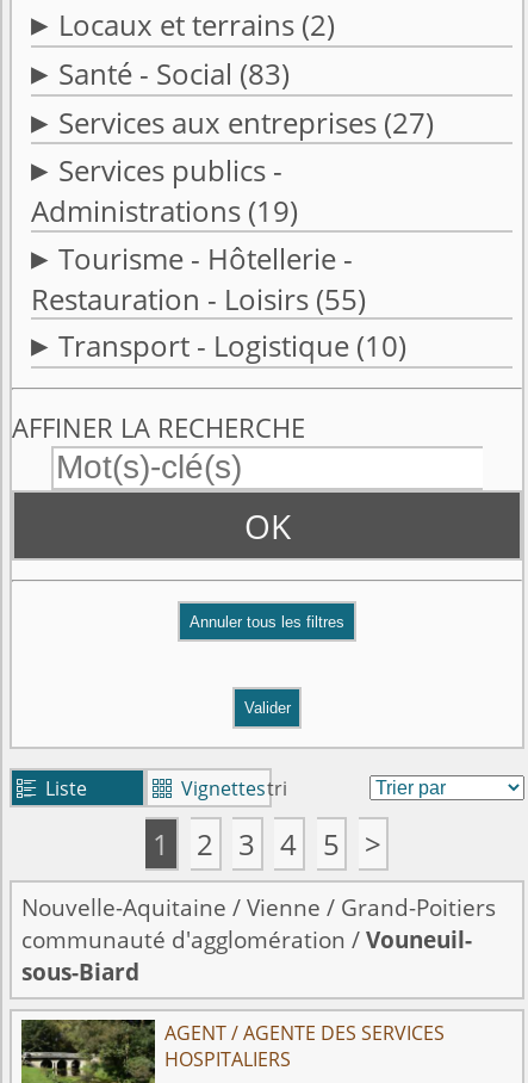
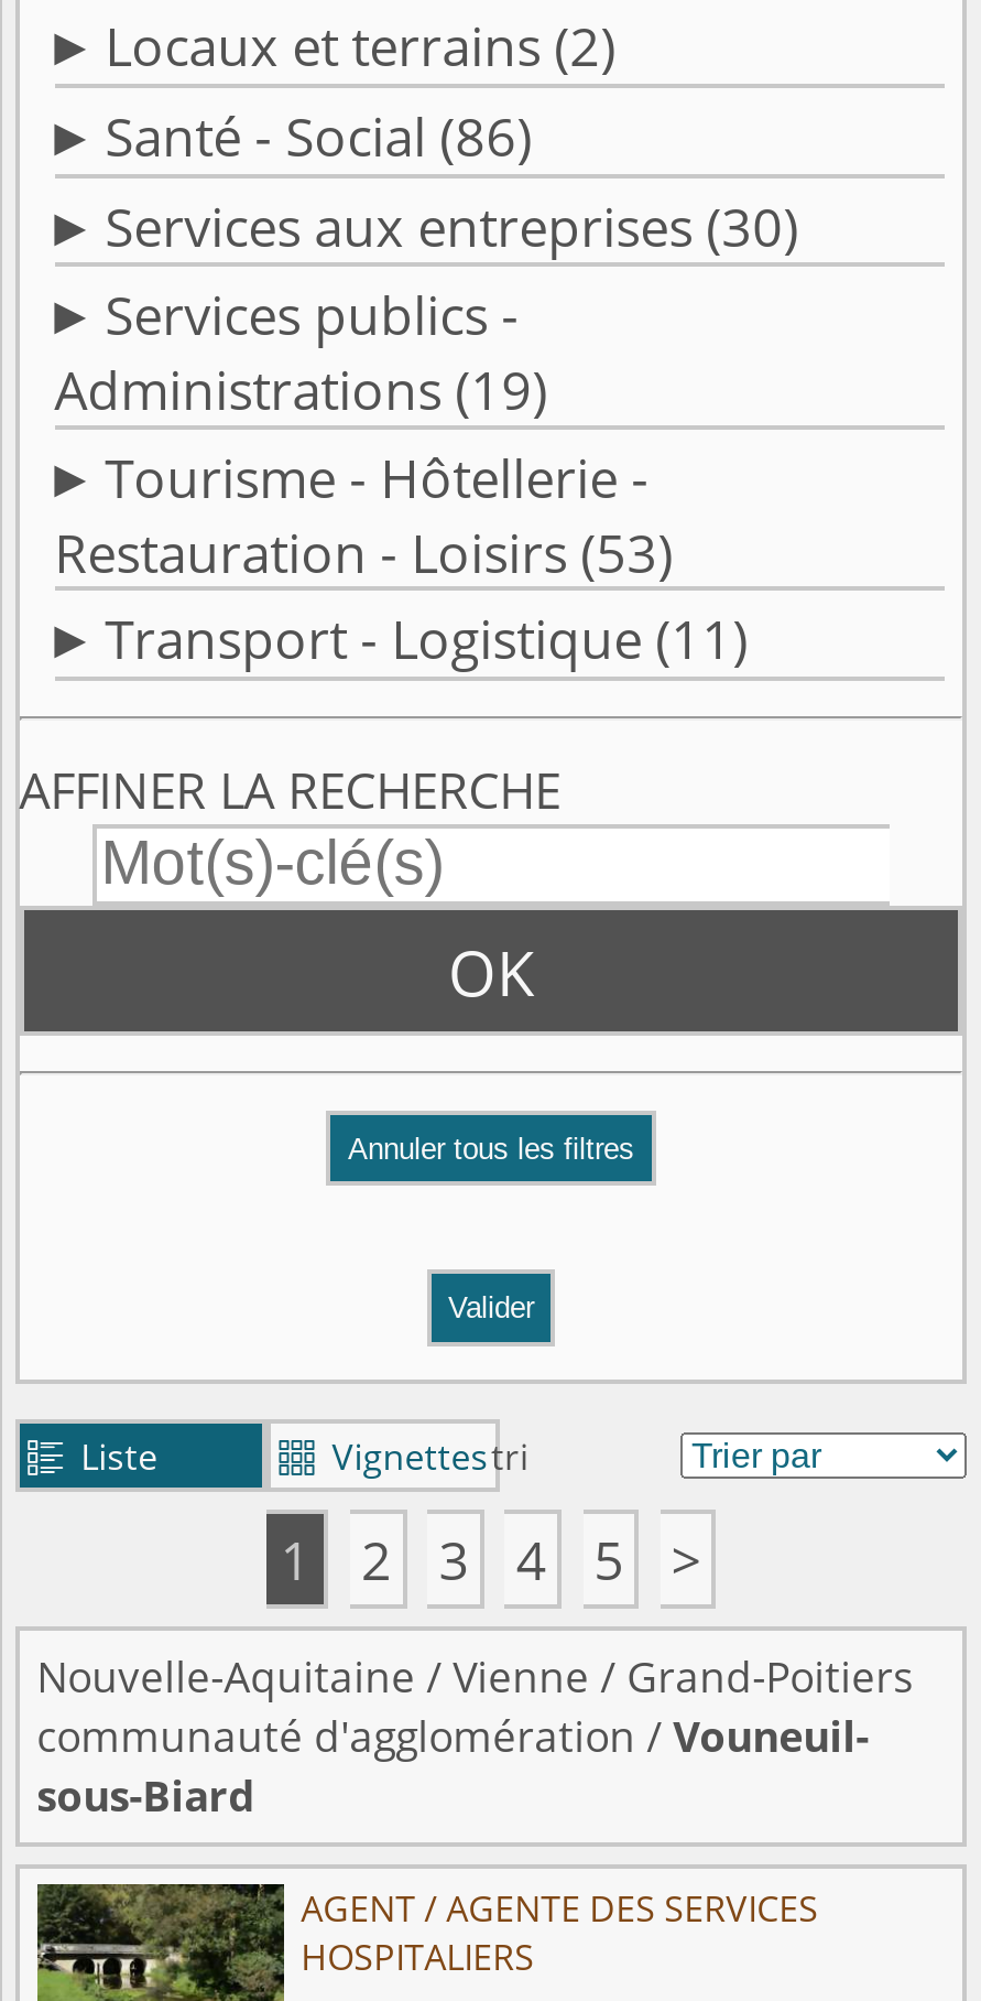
[58,54,289,93] Santé - Social (83) -> [105,99,532,172] Santé - Social (86)
[58,102,433,141] Services aux entreprises (27) -> [105,188,798,261] Services aux entreprises (30)
[31,279,365,318] Restauration - Loisirs (55) -> [54,515,673,588] Restauration - Loisirs (53)
[58,326,406,365] Transport - Logistique (10) -> [105,602,748,675] Transport - Logistique (11)

